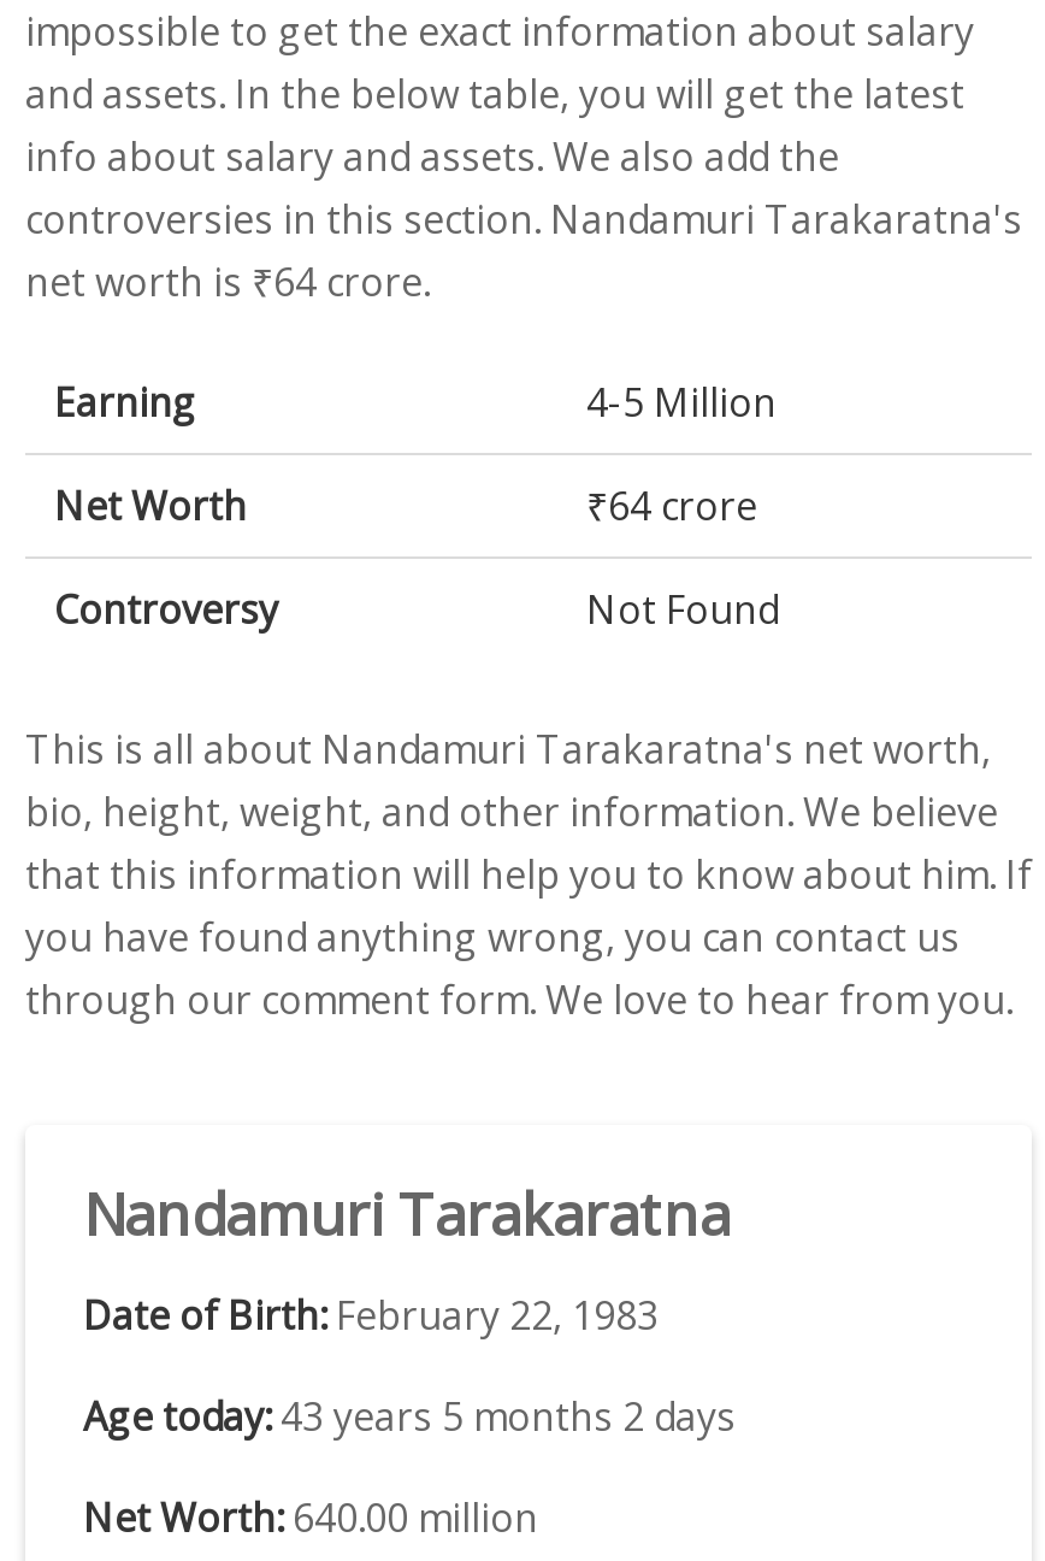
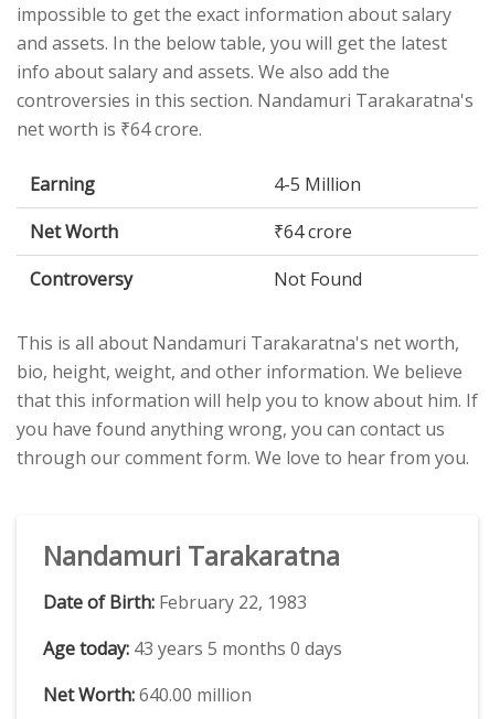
[83,1391,736,1444] Age today: 43 years 5 months 2 days -> [43,637,342,661] Age today: 43 years 5 months 0 days

